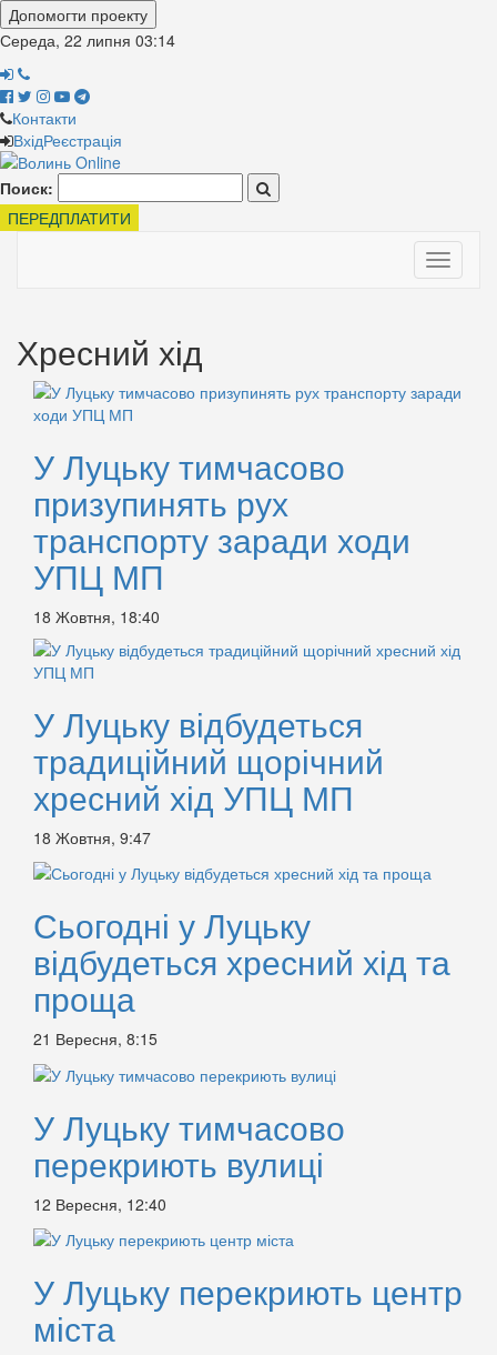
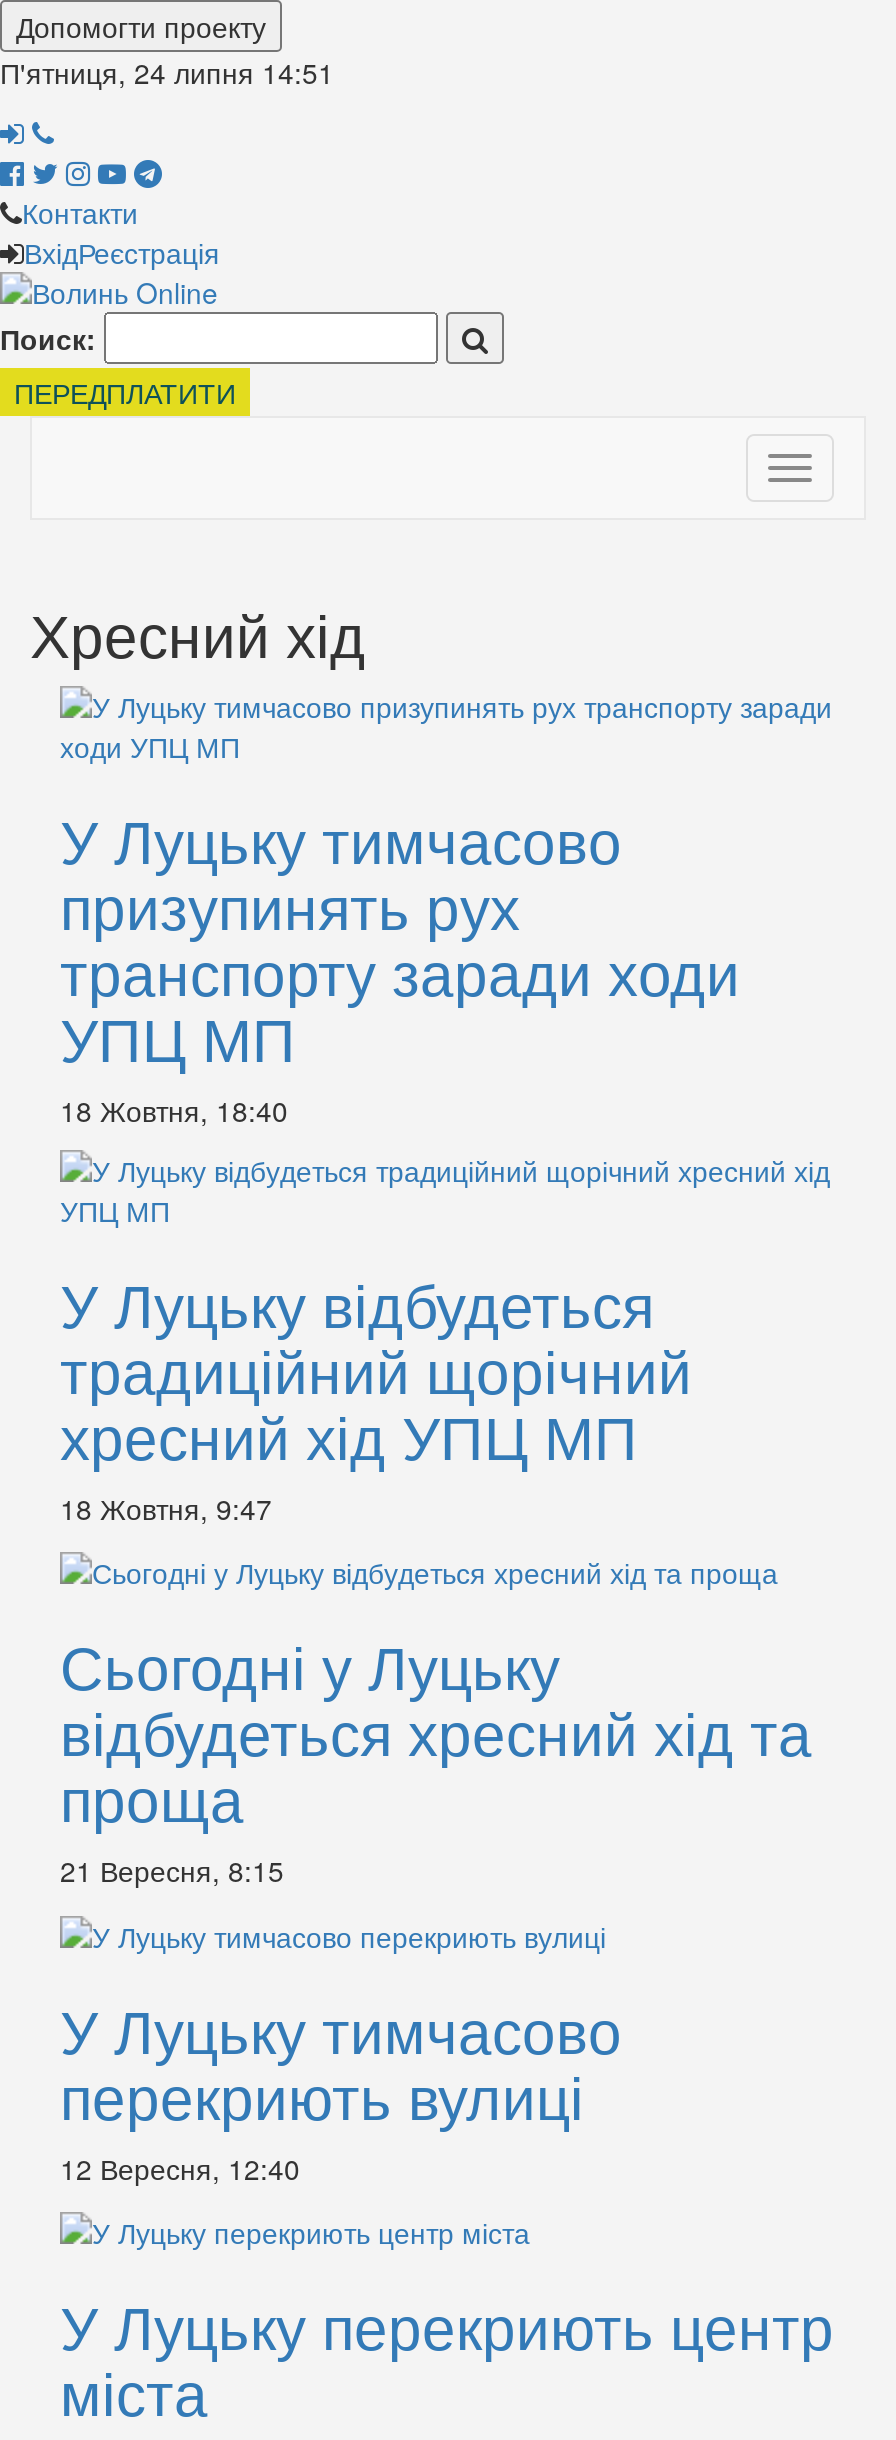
[0,29,175,51] Середа, 22 липня 03:14 -> [0,52,334,92] П'ятниця, 24 липня 14:51

